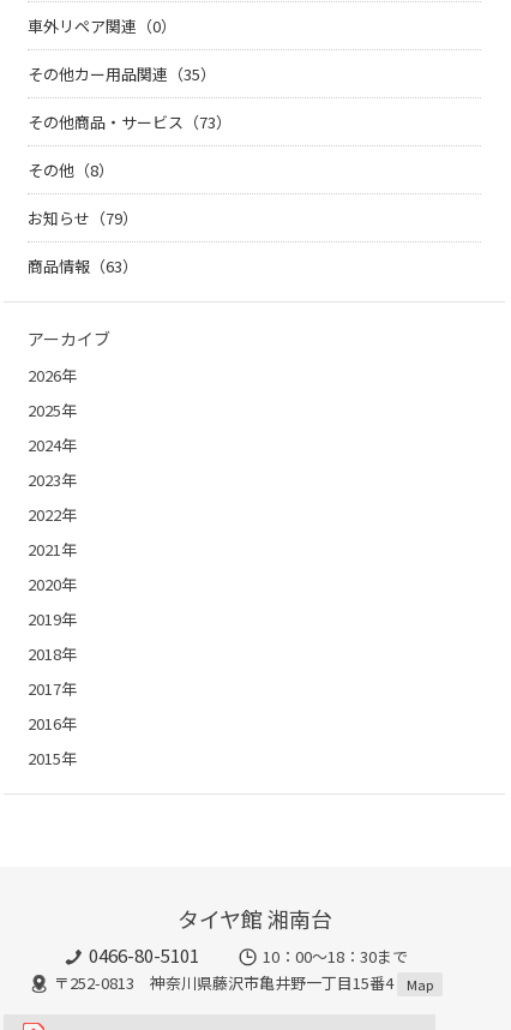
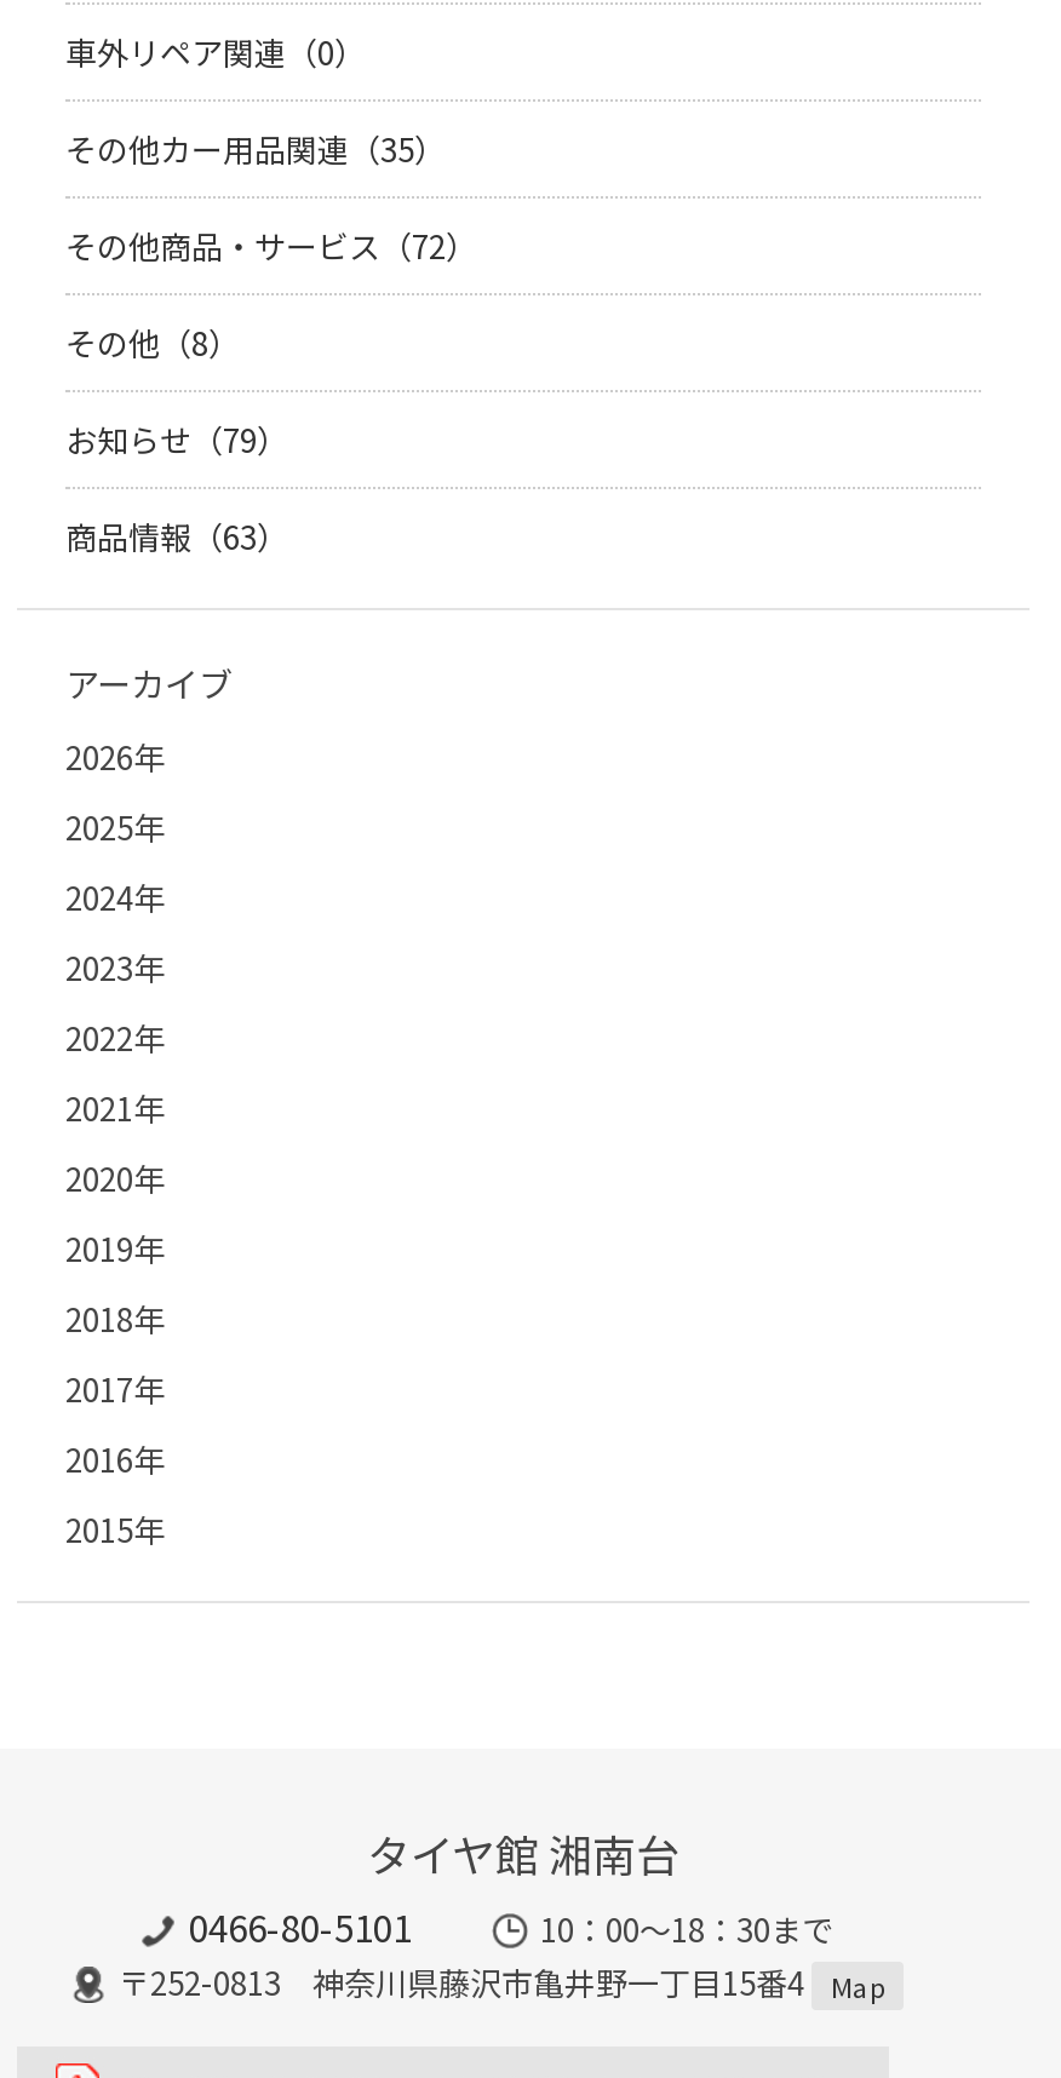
[28,110,232,133] その他商品・サービス（73） -> [65,222,477,268] その他商品・サービス（72）

